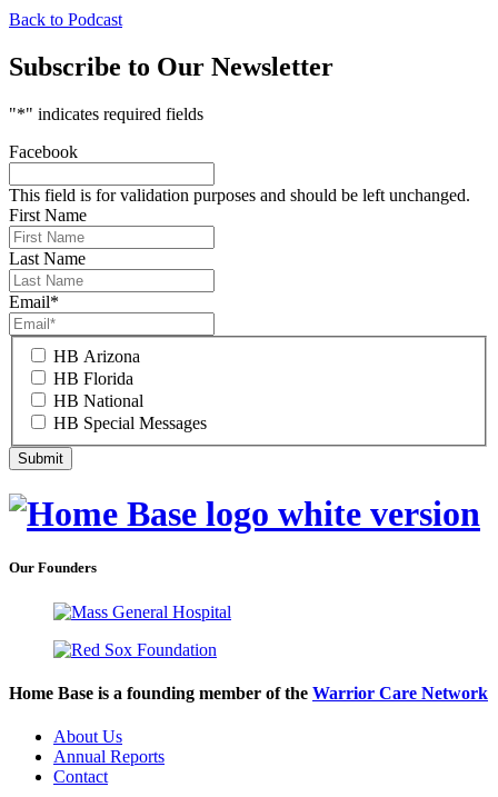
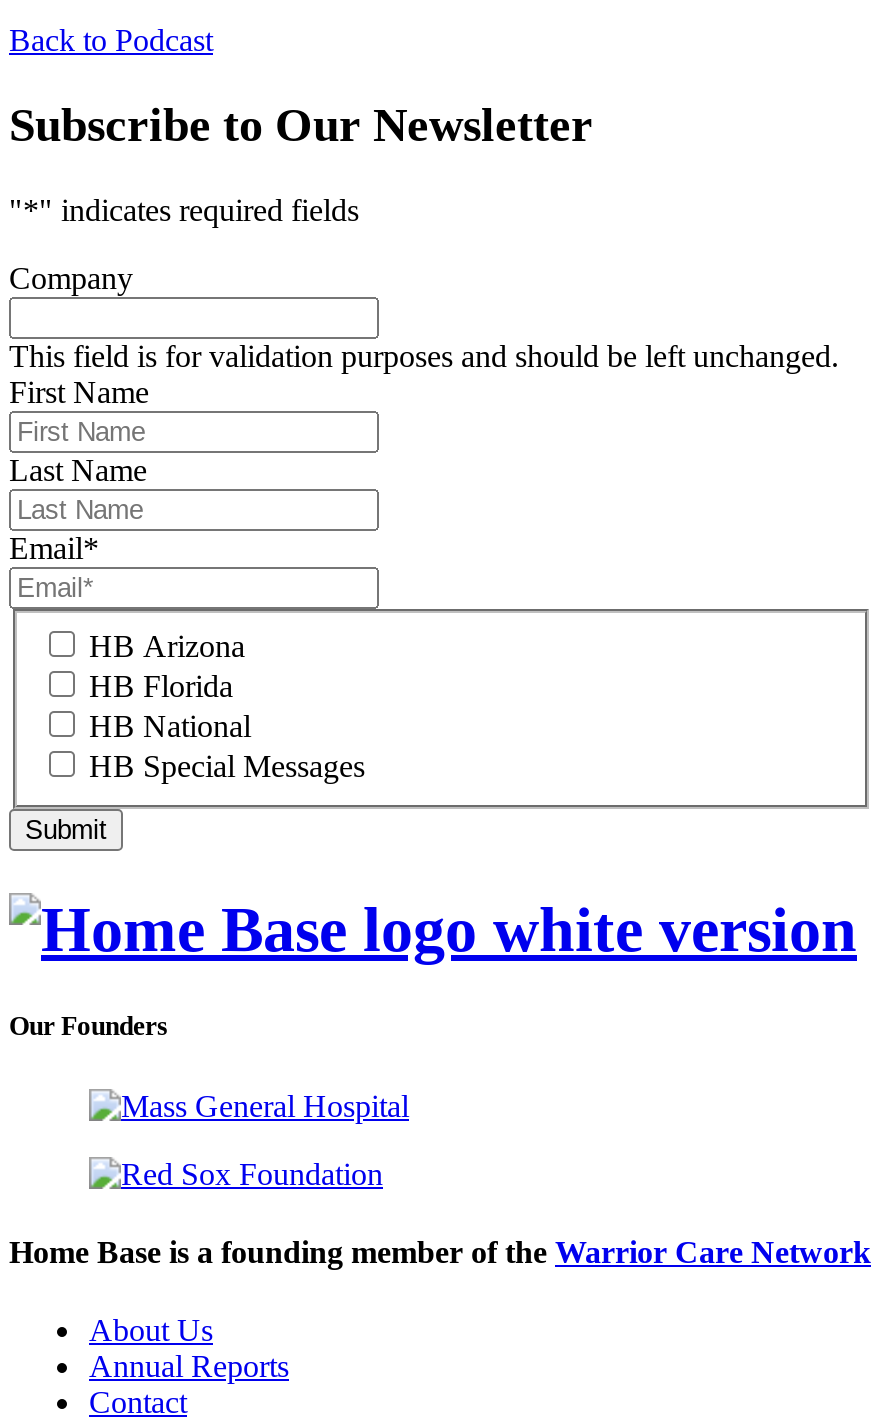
[9,142,78,161] Facebook -> [9,261,133,295] Company

